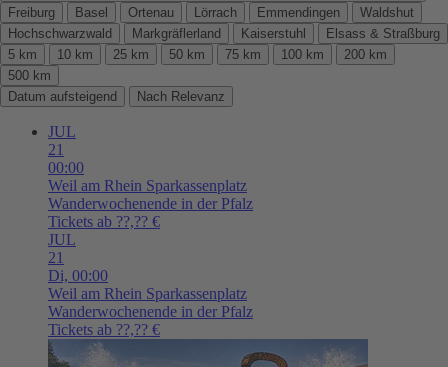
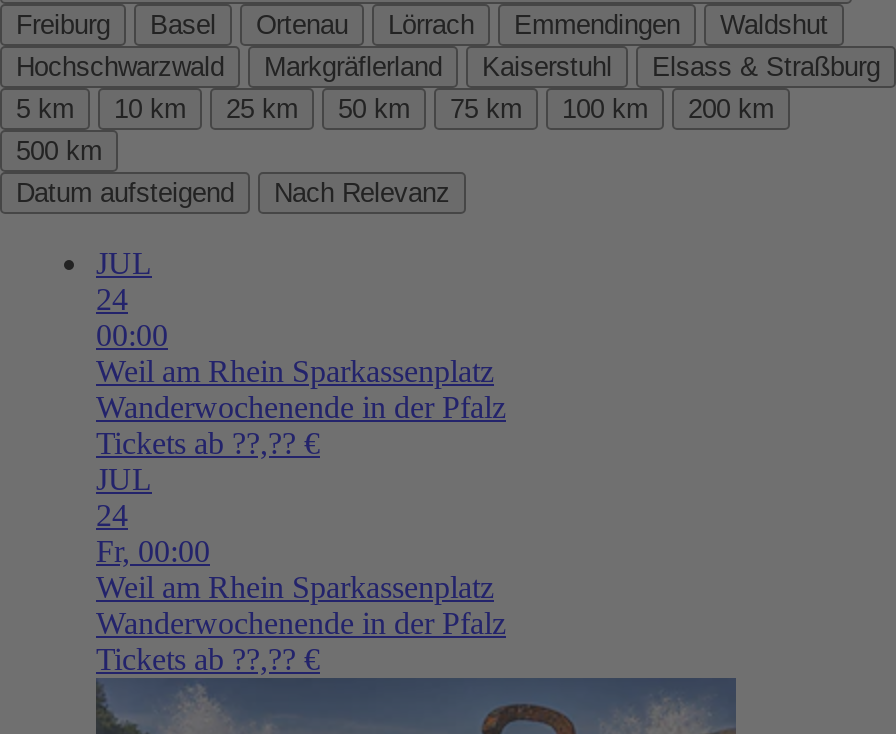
[48,141,64,158] 21 -> [96,282,128,316] 24
[48,249,108,284] 21 | Di, 00:00 -> [96,498,210,568] 24 | Fr, 00:00

